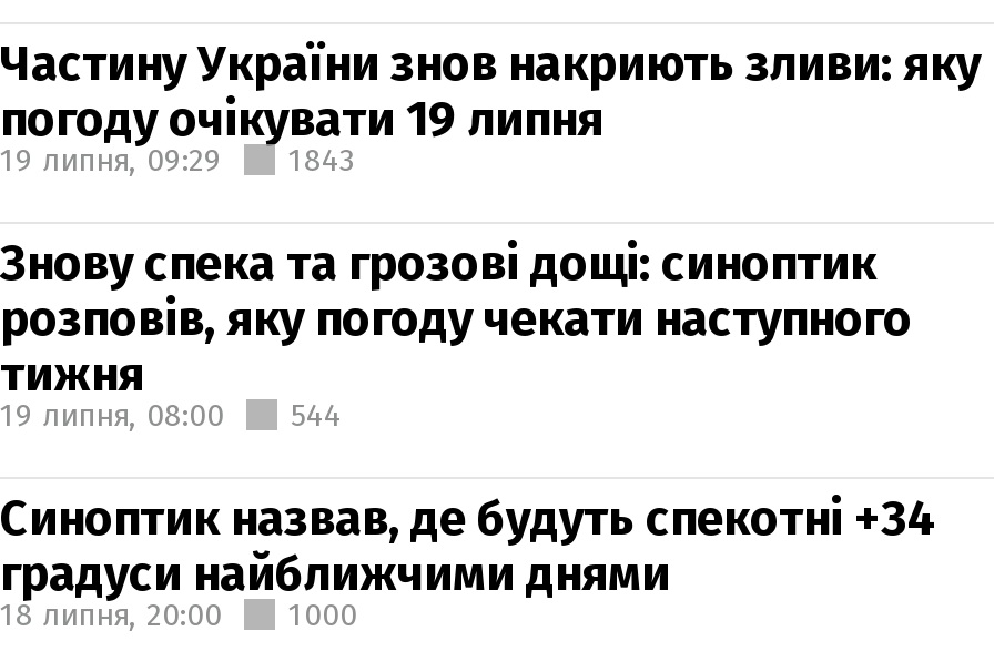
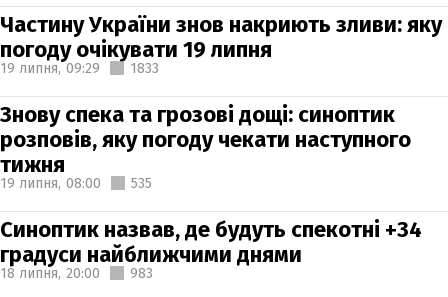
[0,141,355,179] 19 липня, 09:29 1843 -> [0,59,159,76] 19 липня, 09:29 1833
[0,396,342,434] 19 липня, 08:00 544 -> [0,174,152,191] 19 липня, 08:00 535
[0,596,357,633] 18 липня, 20:00 1000 -> [0,264,153,281] 18 липня, 20:00 983

